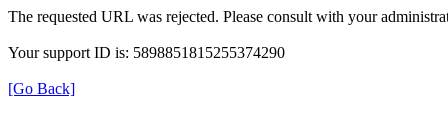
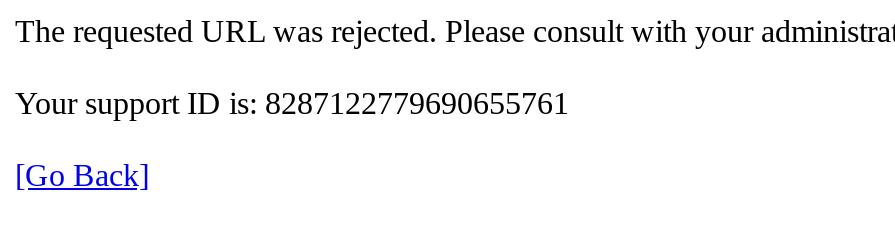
[8,44,285,61] Your support ID is: 5898851815255374290 -> [15,86,569,120] Your support ID is: 8287122779690655761

